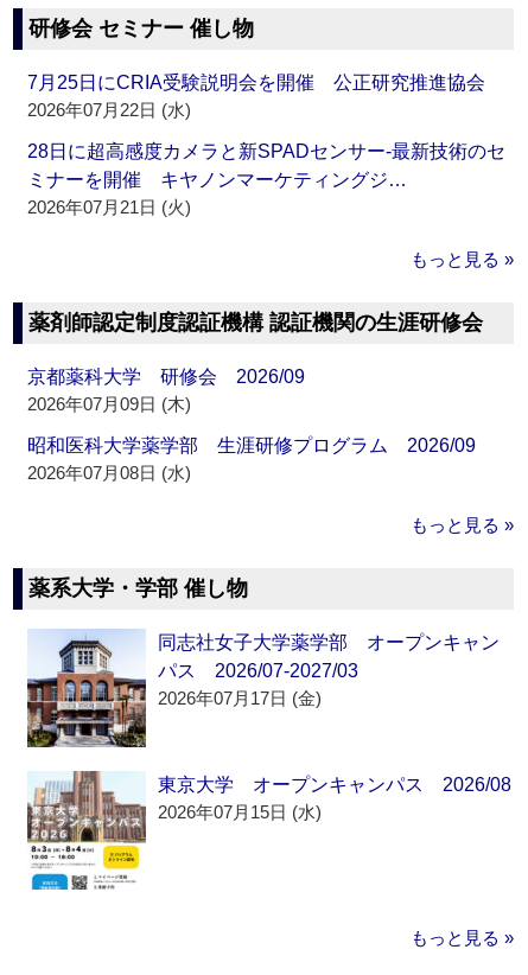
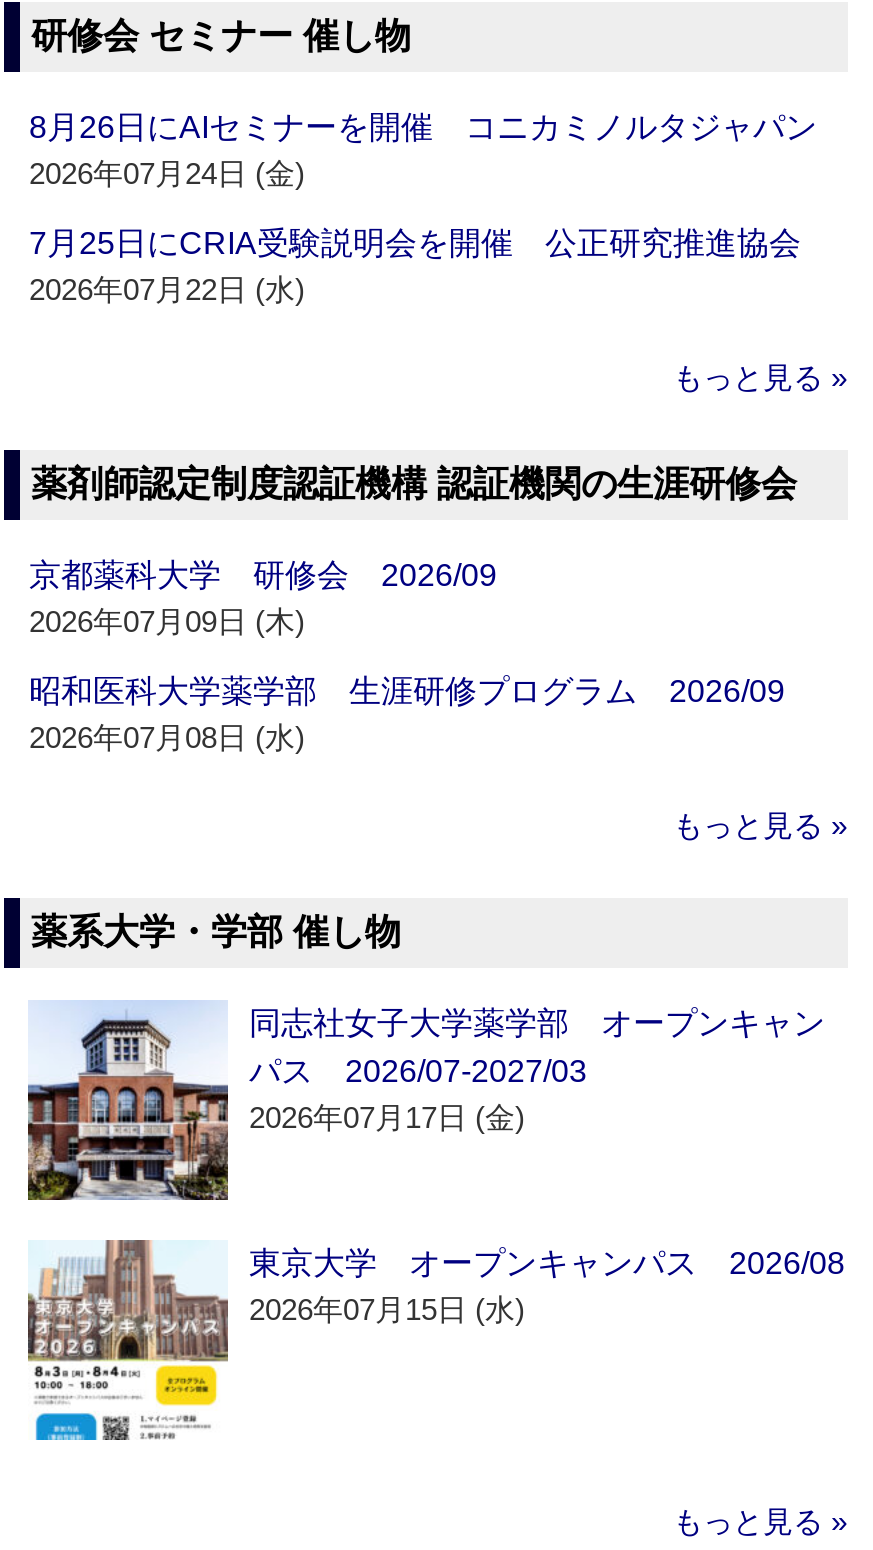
none -> [29,111,817,191] 8月26日にAIセミナーを開催 コニカミノルタジャパン | 2026年07月24日 (金)
moved [28,73,486,120] -> [29,227,801,307]: 7月25日にCRIA受験説明会を開催 公正研究推進協会 | 2026年07月22日 (水)
[28,142,506,218] 28日に超高感度カメラと新SPADセンサー‐最新技術のセ | ミナーを開催 キヤノンマーケティングジ… | 2026年07月21日 (火) -> none

